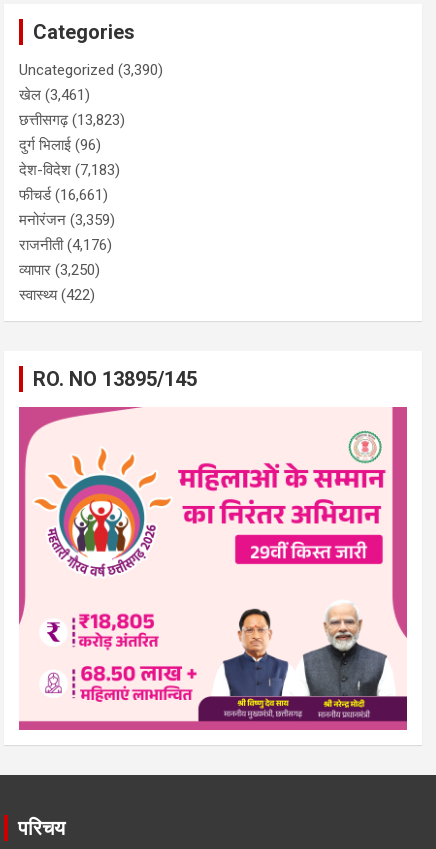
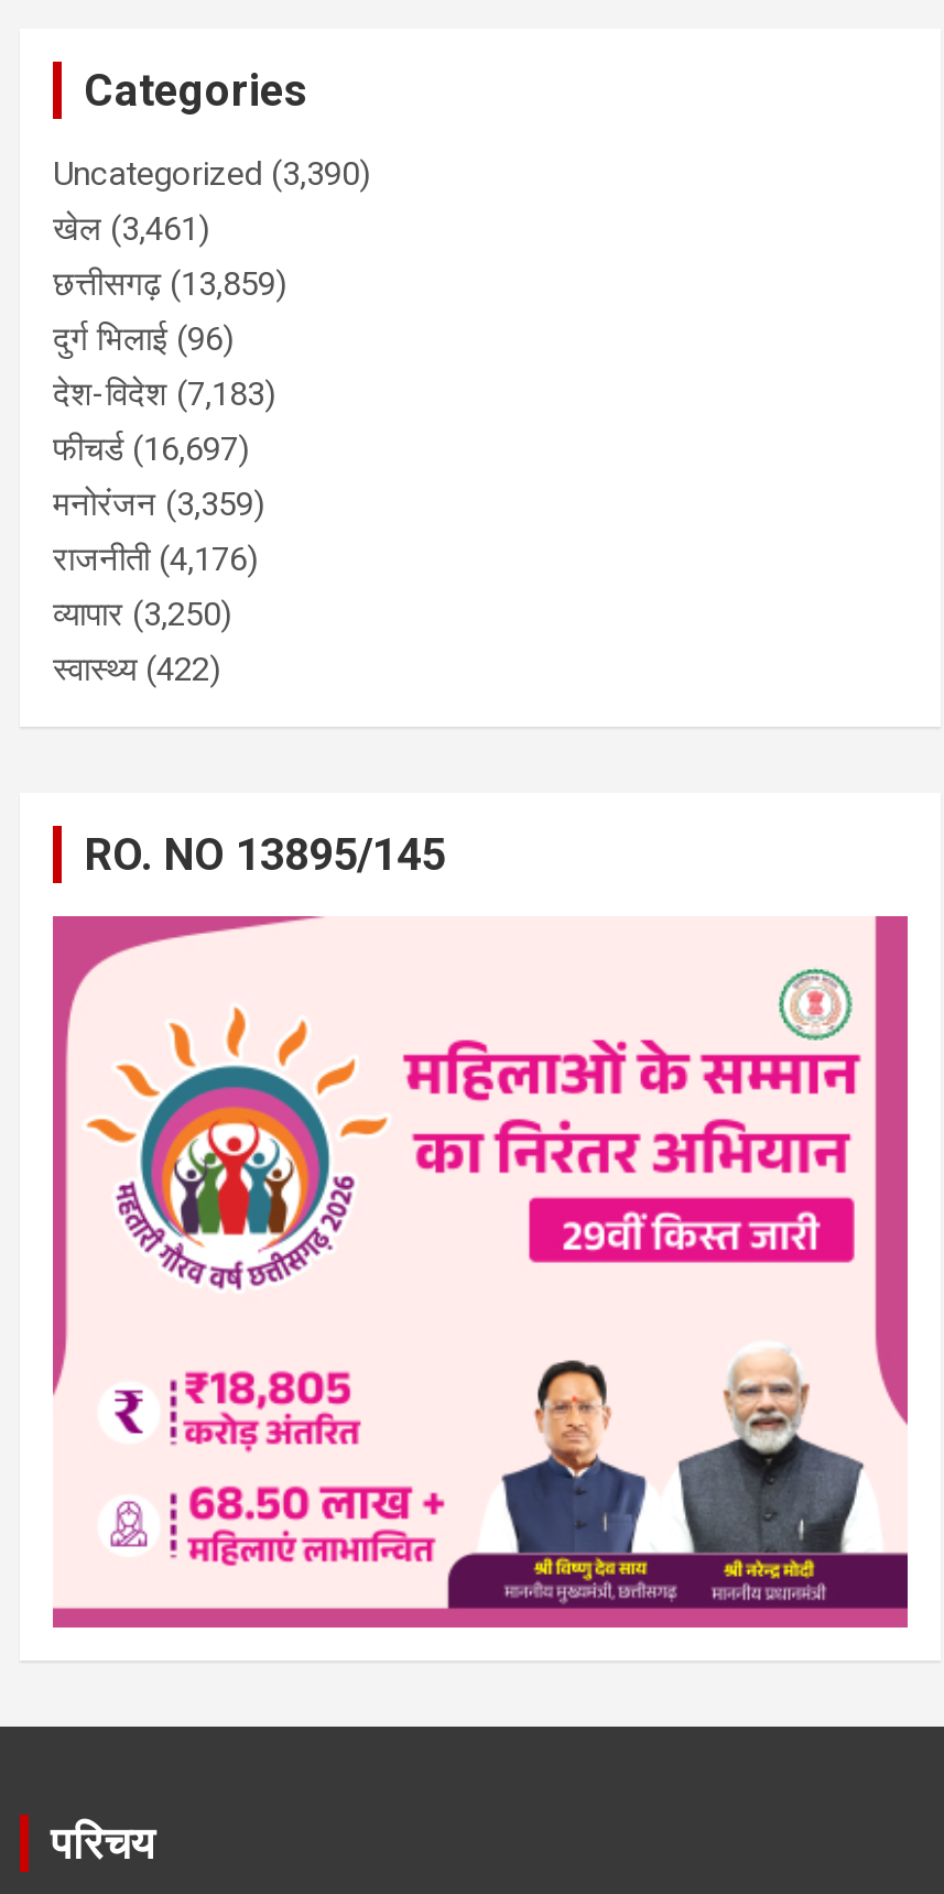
[19,111,125,129] छत्तीसगढ़ (13,823) -> [53,264,286,304] छत्तीसगढ़ (13,859)
[19,186,108,204] फीचर्ड (16,661) -> [53,429,249,469] फीचर्ड (16,697)

